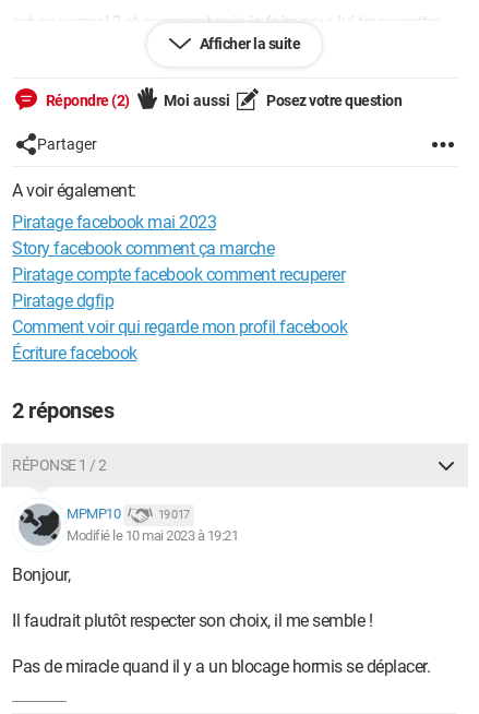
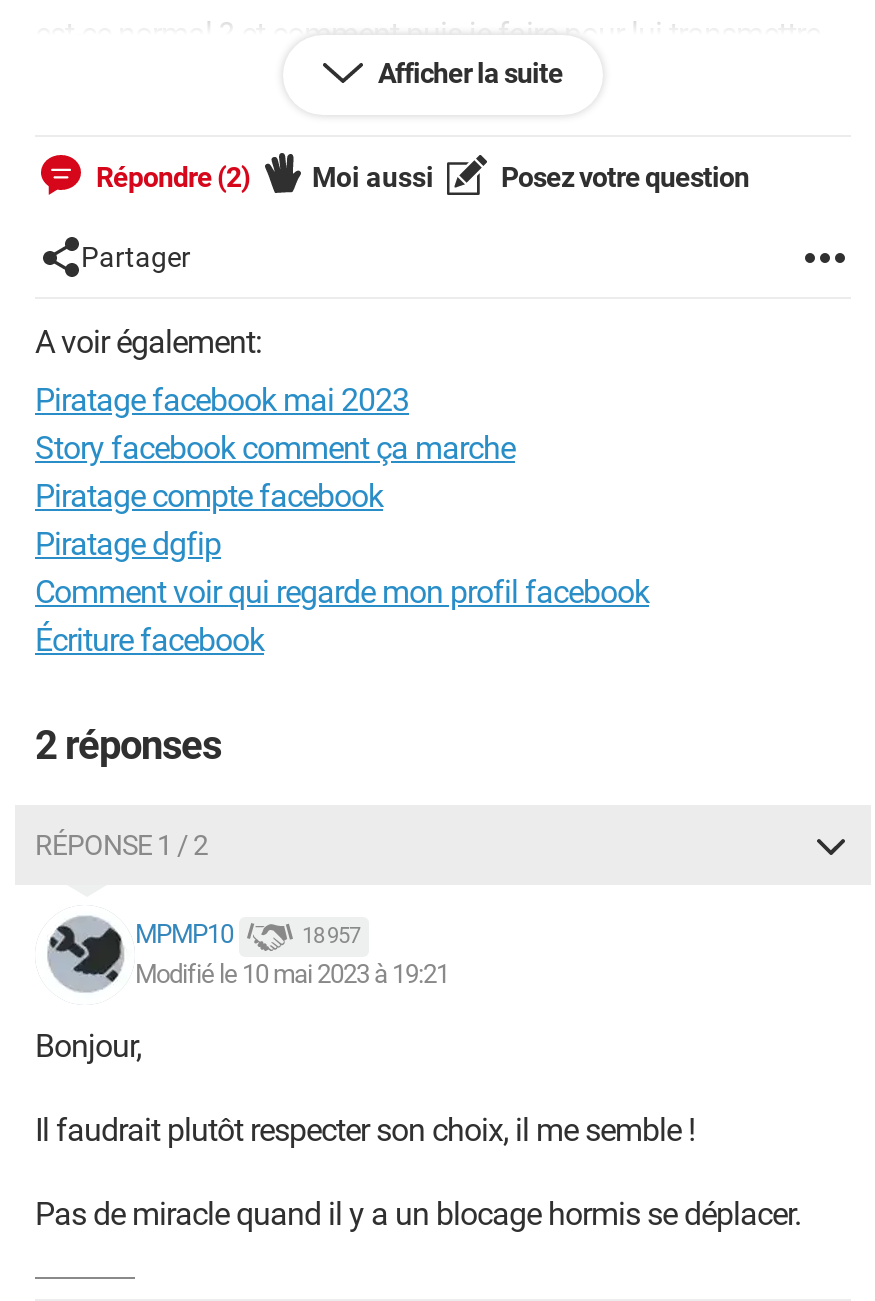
[12,264,345,285] Piratage compte facebook comment recuperer -> [35,477,383,515] Piratage compte facebook
[158,508,189,522] 19 017 -> [302,923,360,949] 18 957

